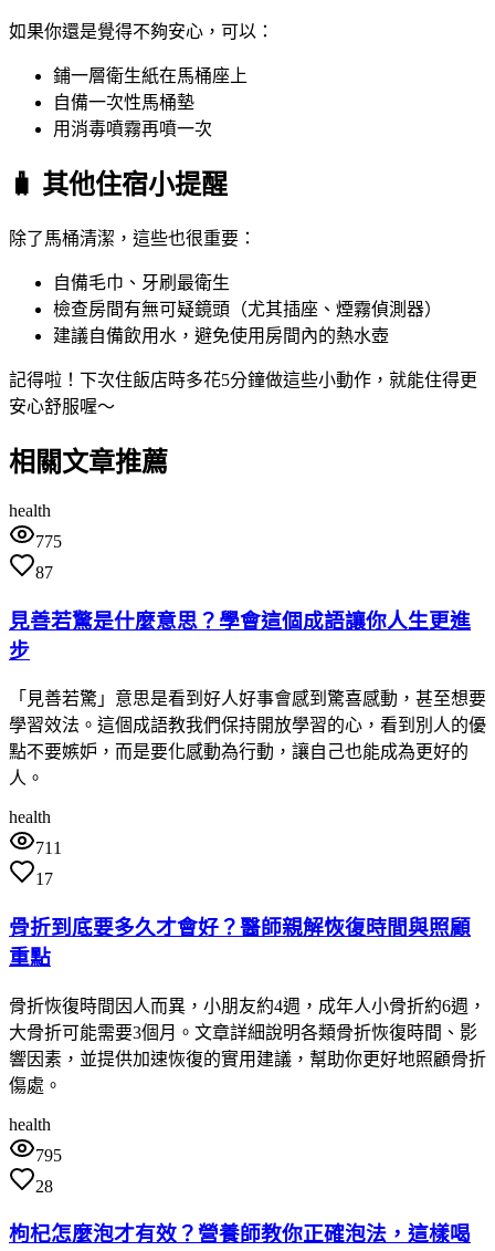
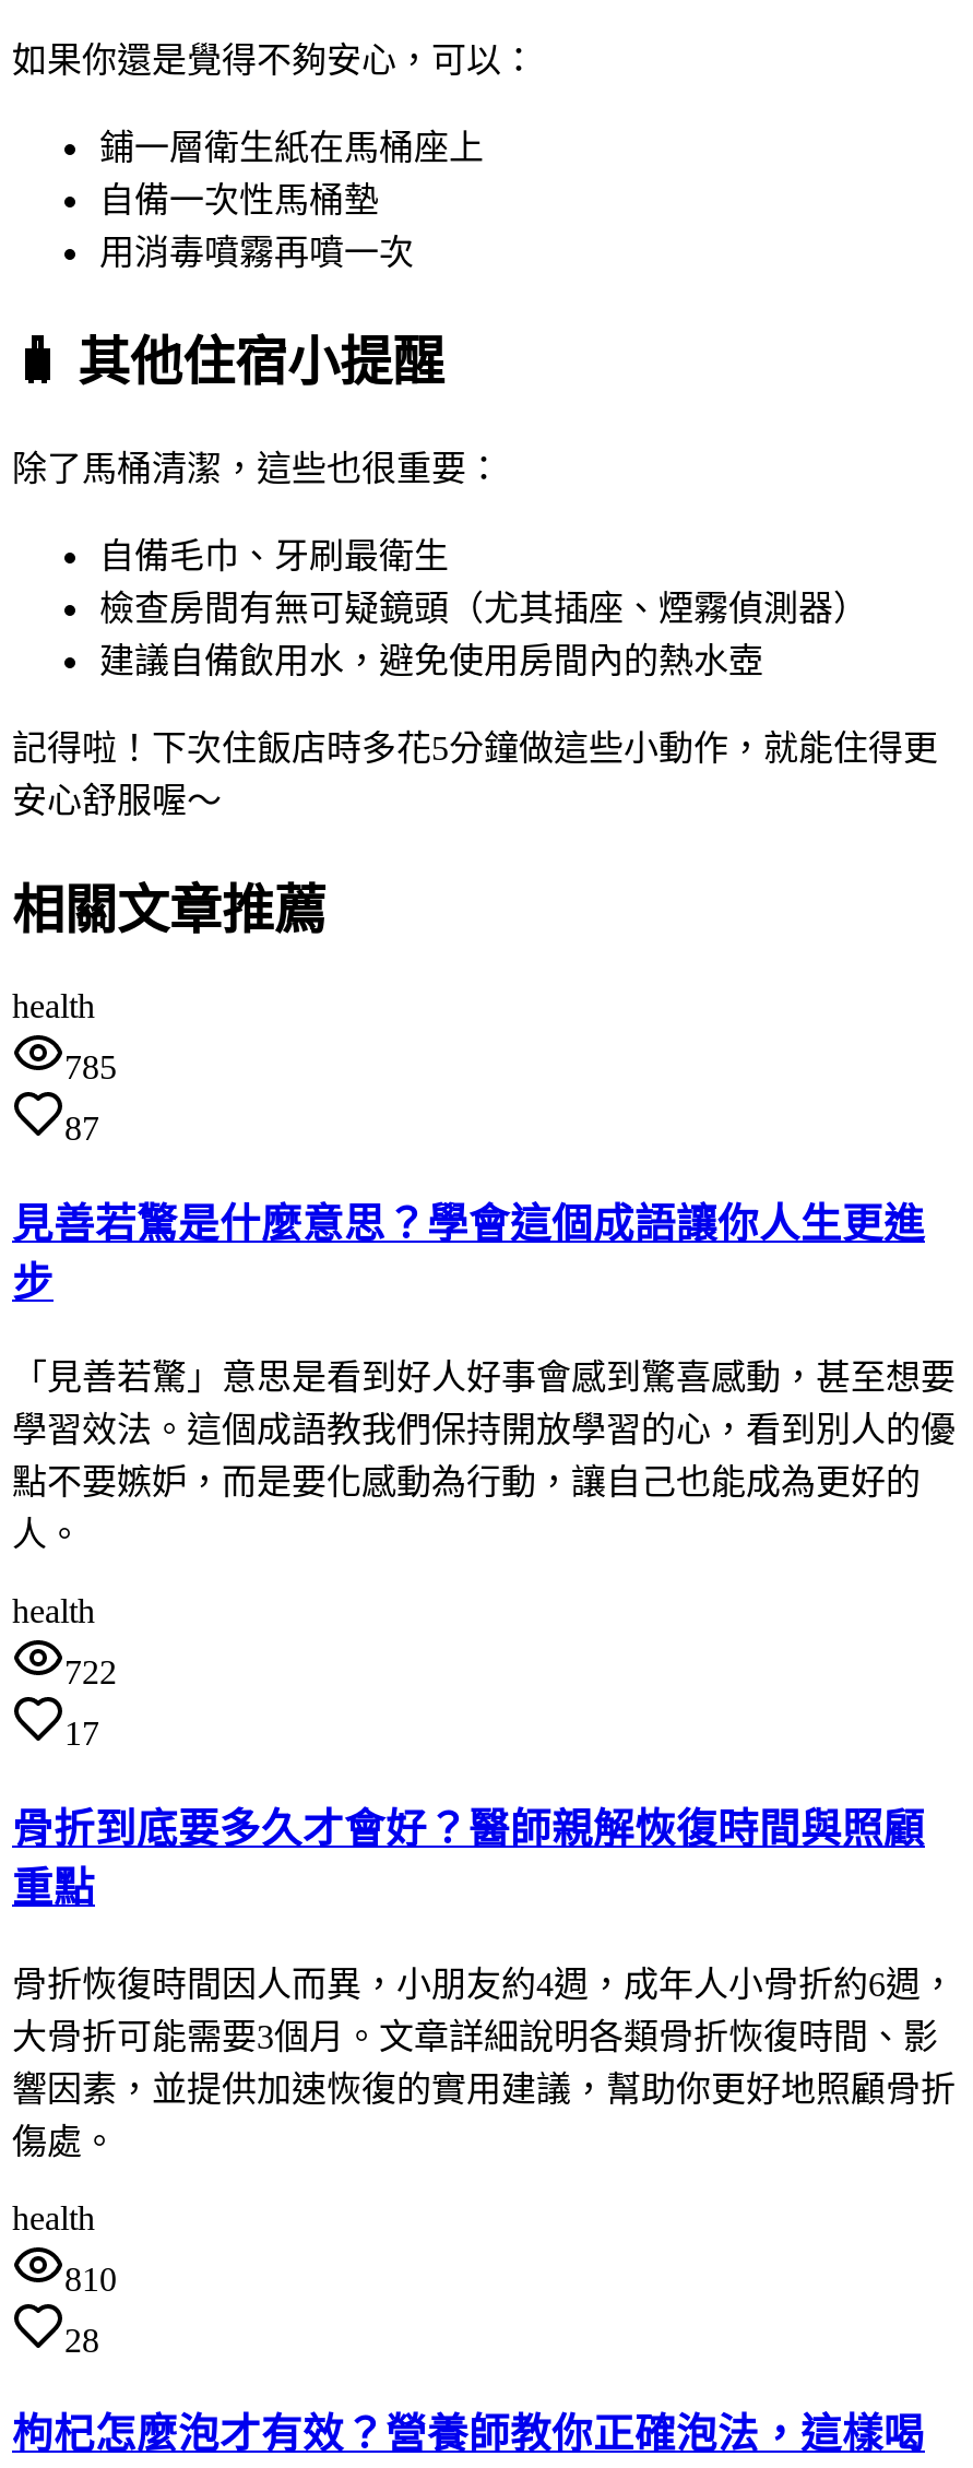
[35,532,62,551] 775 -> [64,1048,117,1085] 785
[35,839,62,858] 711 -> [64,1654,117,1691] 722
[35,1146,62,1165] 795 -> [64,2260,117,2297] 810

